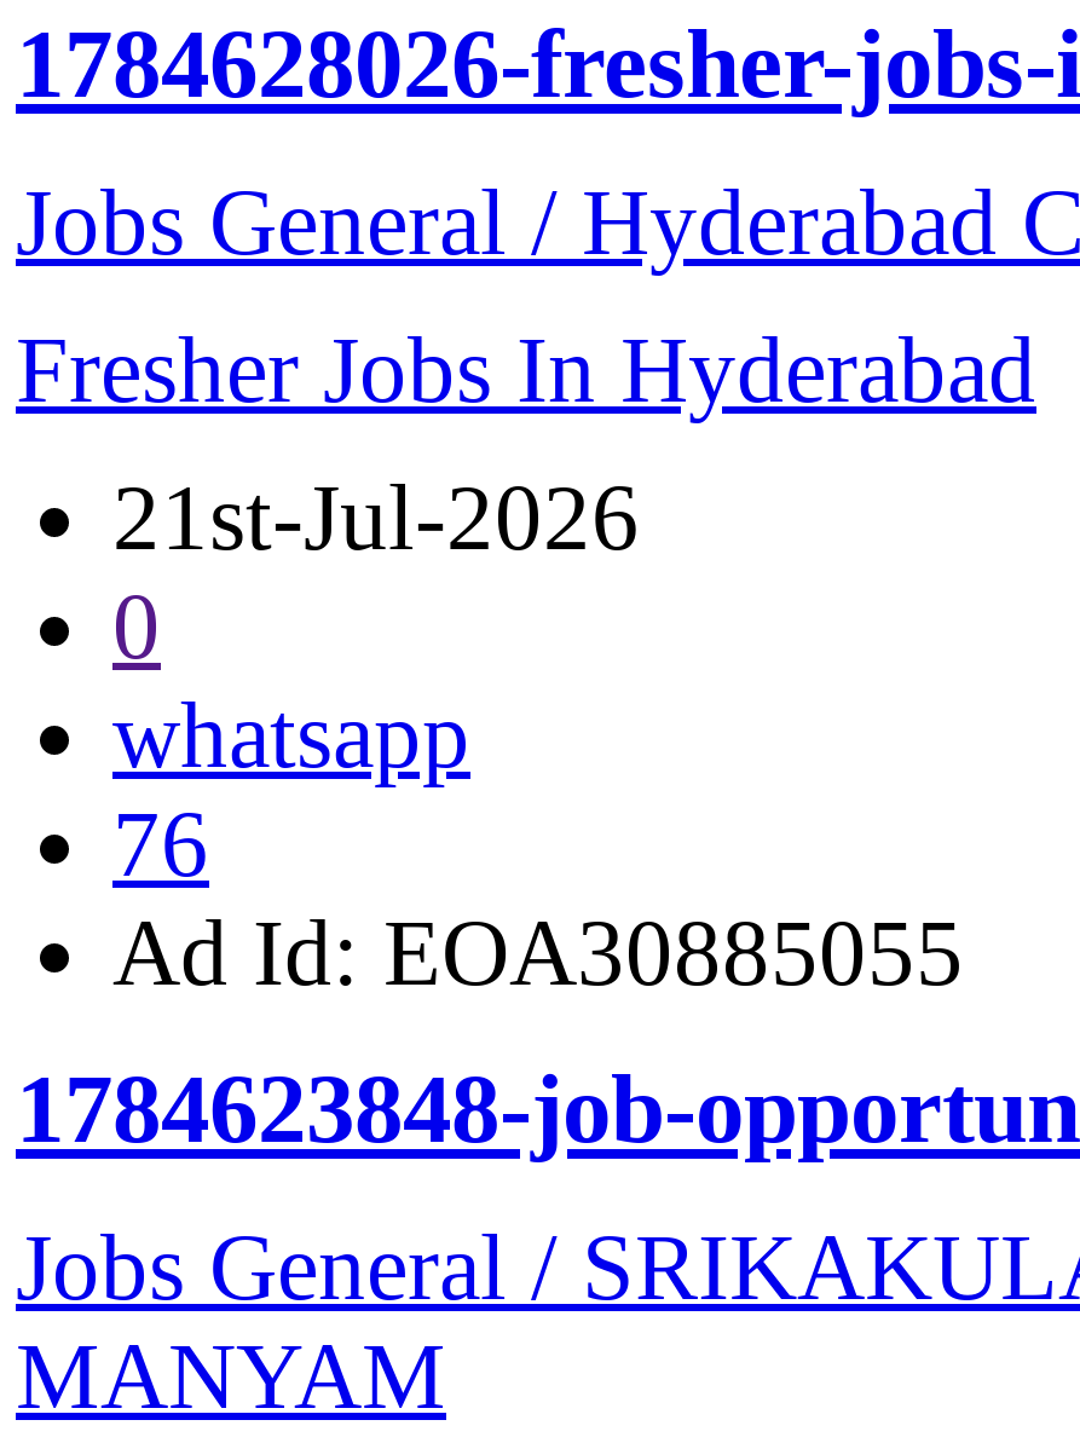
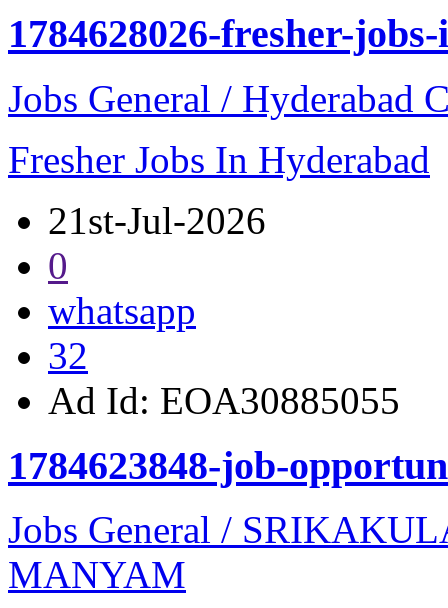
[112,791,209,895] 76 -> [48,334,88,377] 32

